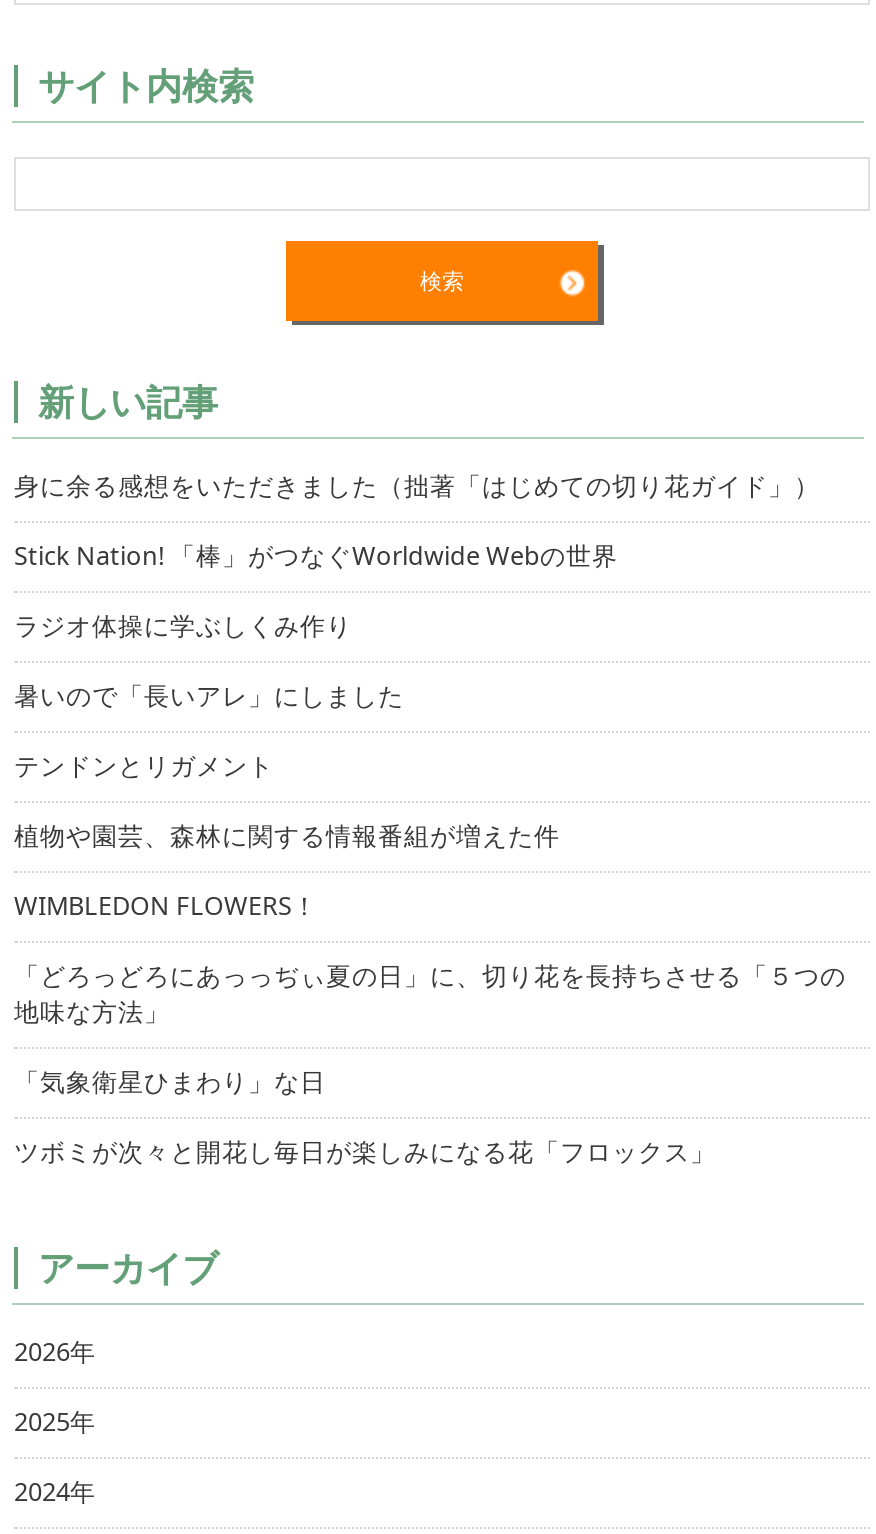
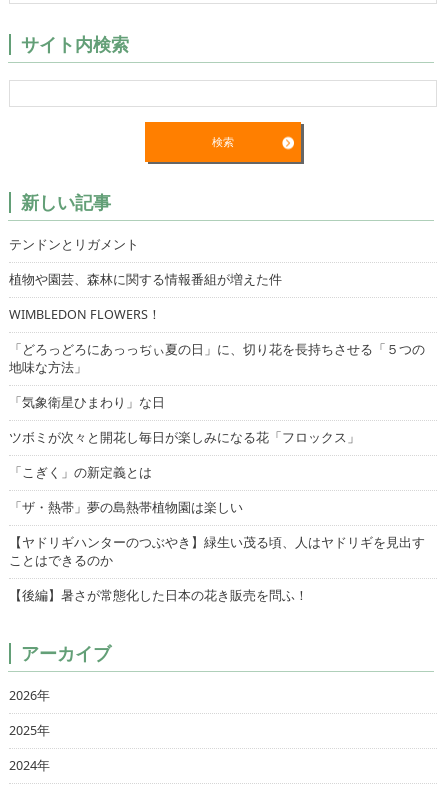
[14,470,820,714] 身に余る感想をいただきました（拙著「はじめての切り花ガイド」） | Stick Nation! 「棒」がつなぐWorldwide Webの世界 | ラジオ体操に学ぶしくみ作り | 暑いので「長いアレ」にしました -> none
moved [14,750,846,1170] -> [9,236,425,446]: テンドンとリガメント | 植物や園芸、森林に関する情報番組が増えた件 | WIMBLEDON FLOWERS！ | 「どろっどろにあっっぢぃ夏の日」に、切り花を長持ちさせる「５つの | 地味な方法」 | 「気象衛星ひまわり」な日 | ツボミが次々と開花し毎日が楽しみになる花「フロックス」
none -> [9,464,425,604] 「こぎく」の新定義とは | 「ザ・熱帯」夢の島熱帯植物園は楽しい | 【ヤドリギハンターのつぶやき】緑生い茂る頃、人はヤドリギを見出す | ことはできるのか | 【後編】暑さが常態化した日本の花き販売を問ふ！

